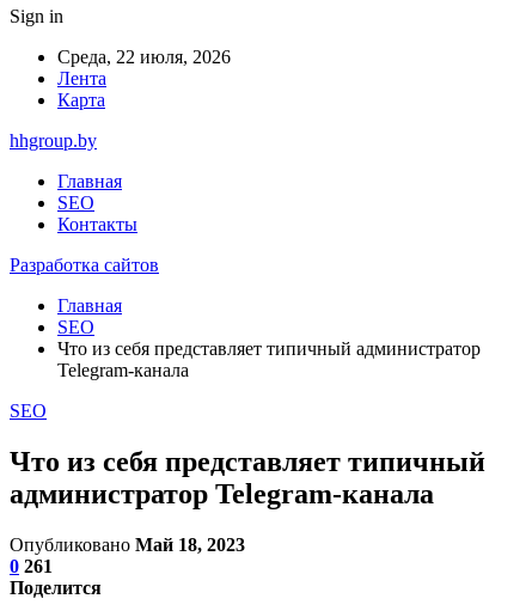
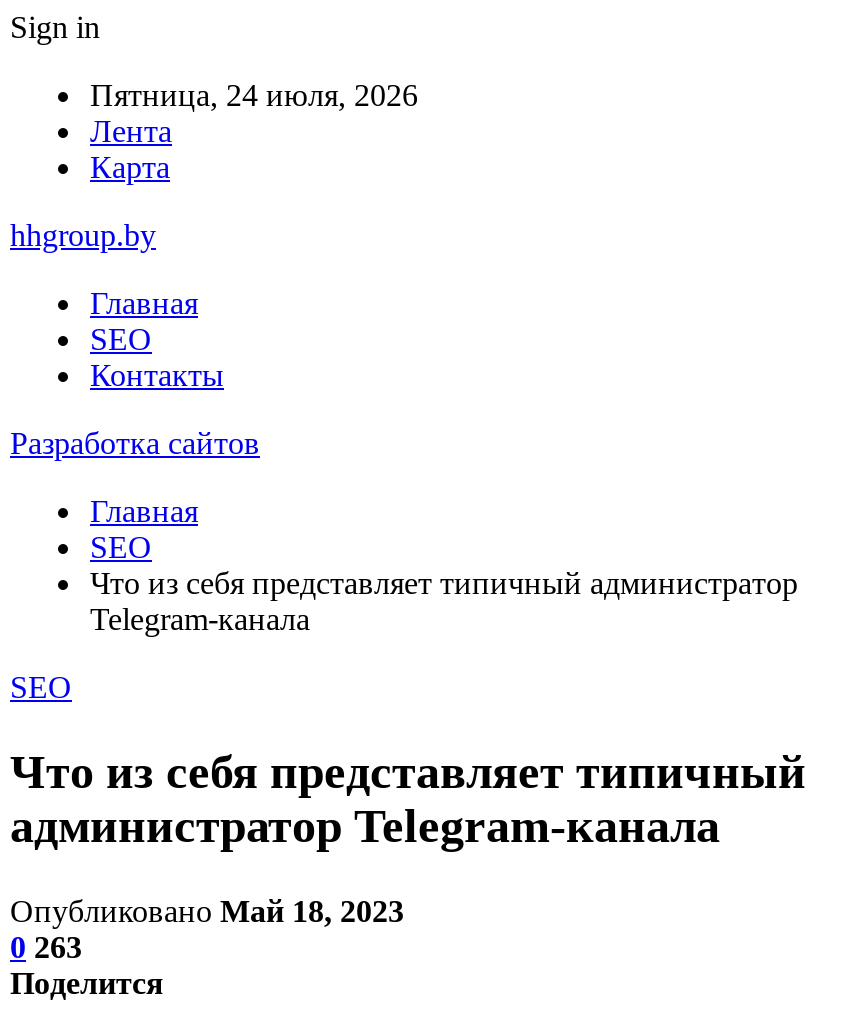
[57,47,231,67] Среда, 22 июля, 2026 -> [90,78,418,112] Пятница, 24 июля, 2026
[10,556,53,576] 0 261 -> [10,930,82,964] 0 263

